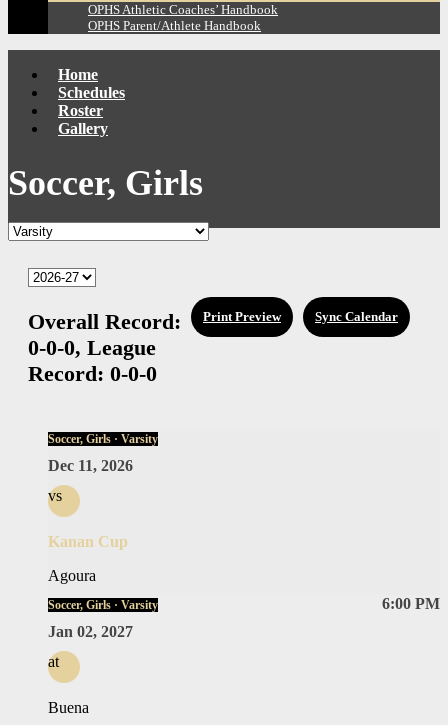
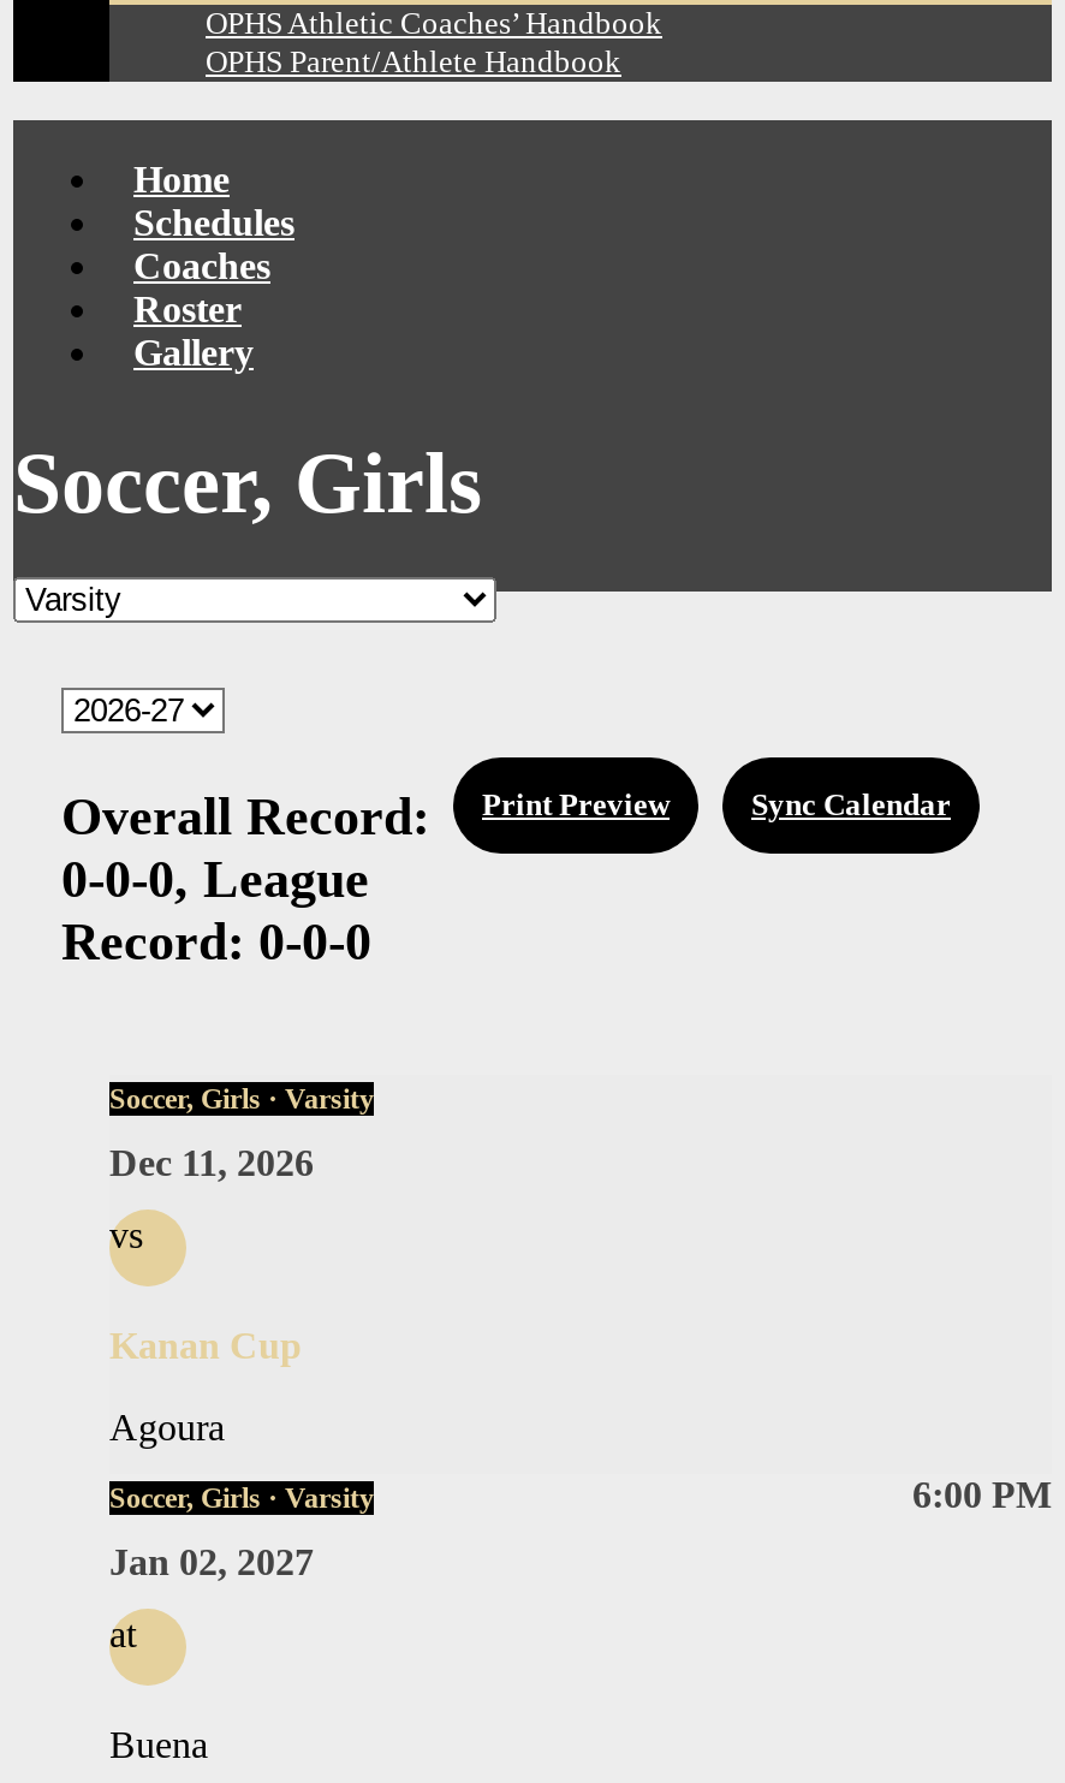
none -> [133,246,270,286] Coaches

